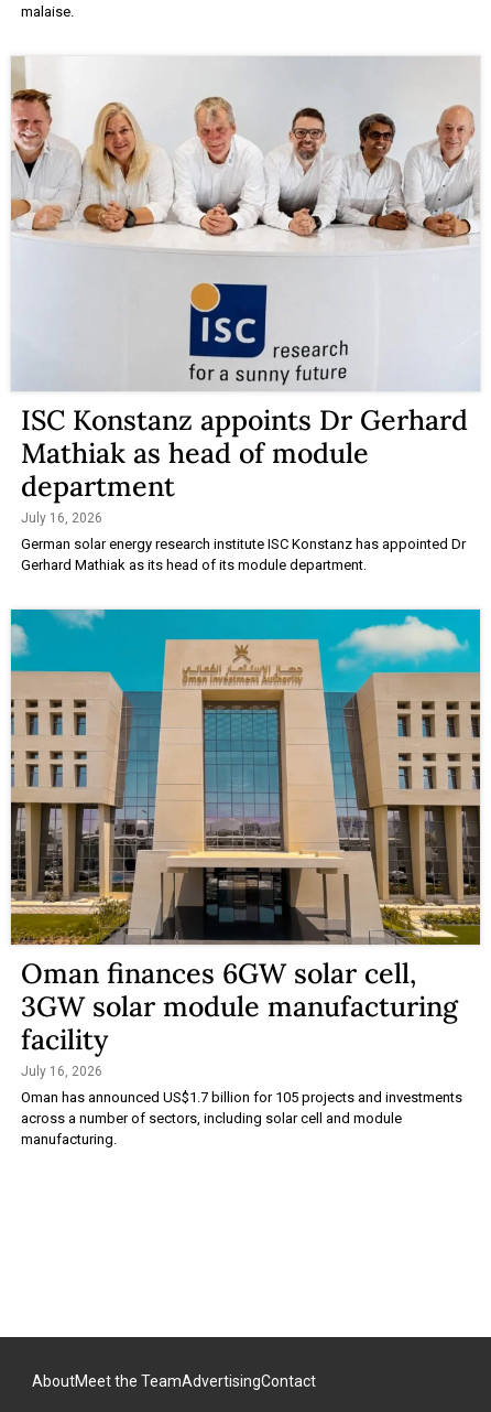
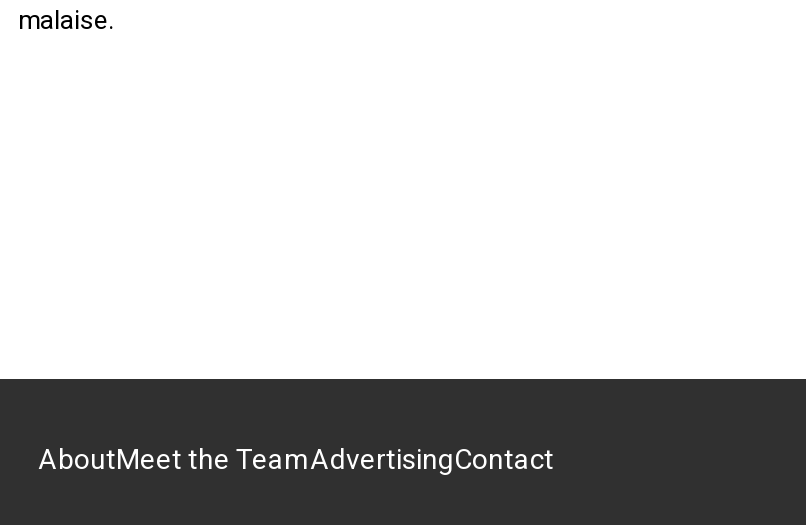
[10,55,481,573] [image] | ISC Konstanz appoints Dr Gerhard | Mathiak as head of module | department | July 16, 2026 | German solar energy research institute ISC Konstanz has appointed Dr | Gerhard Mathiak as its head of its module department. -> none
[10,608,481,1148] [image] | Oman finances 6GW solar cell, | 3GW solar module manufacturing | facility | July 16, 2026 | Oman has announced US$1.7 billion for 105 projects and investments | across a number of sectors, including solar cell and module | manufacturing. -> none

